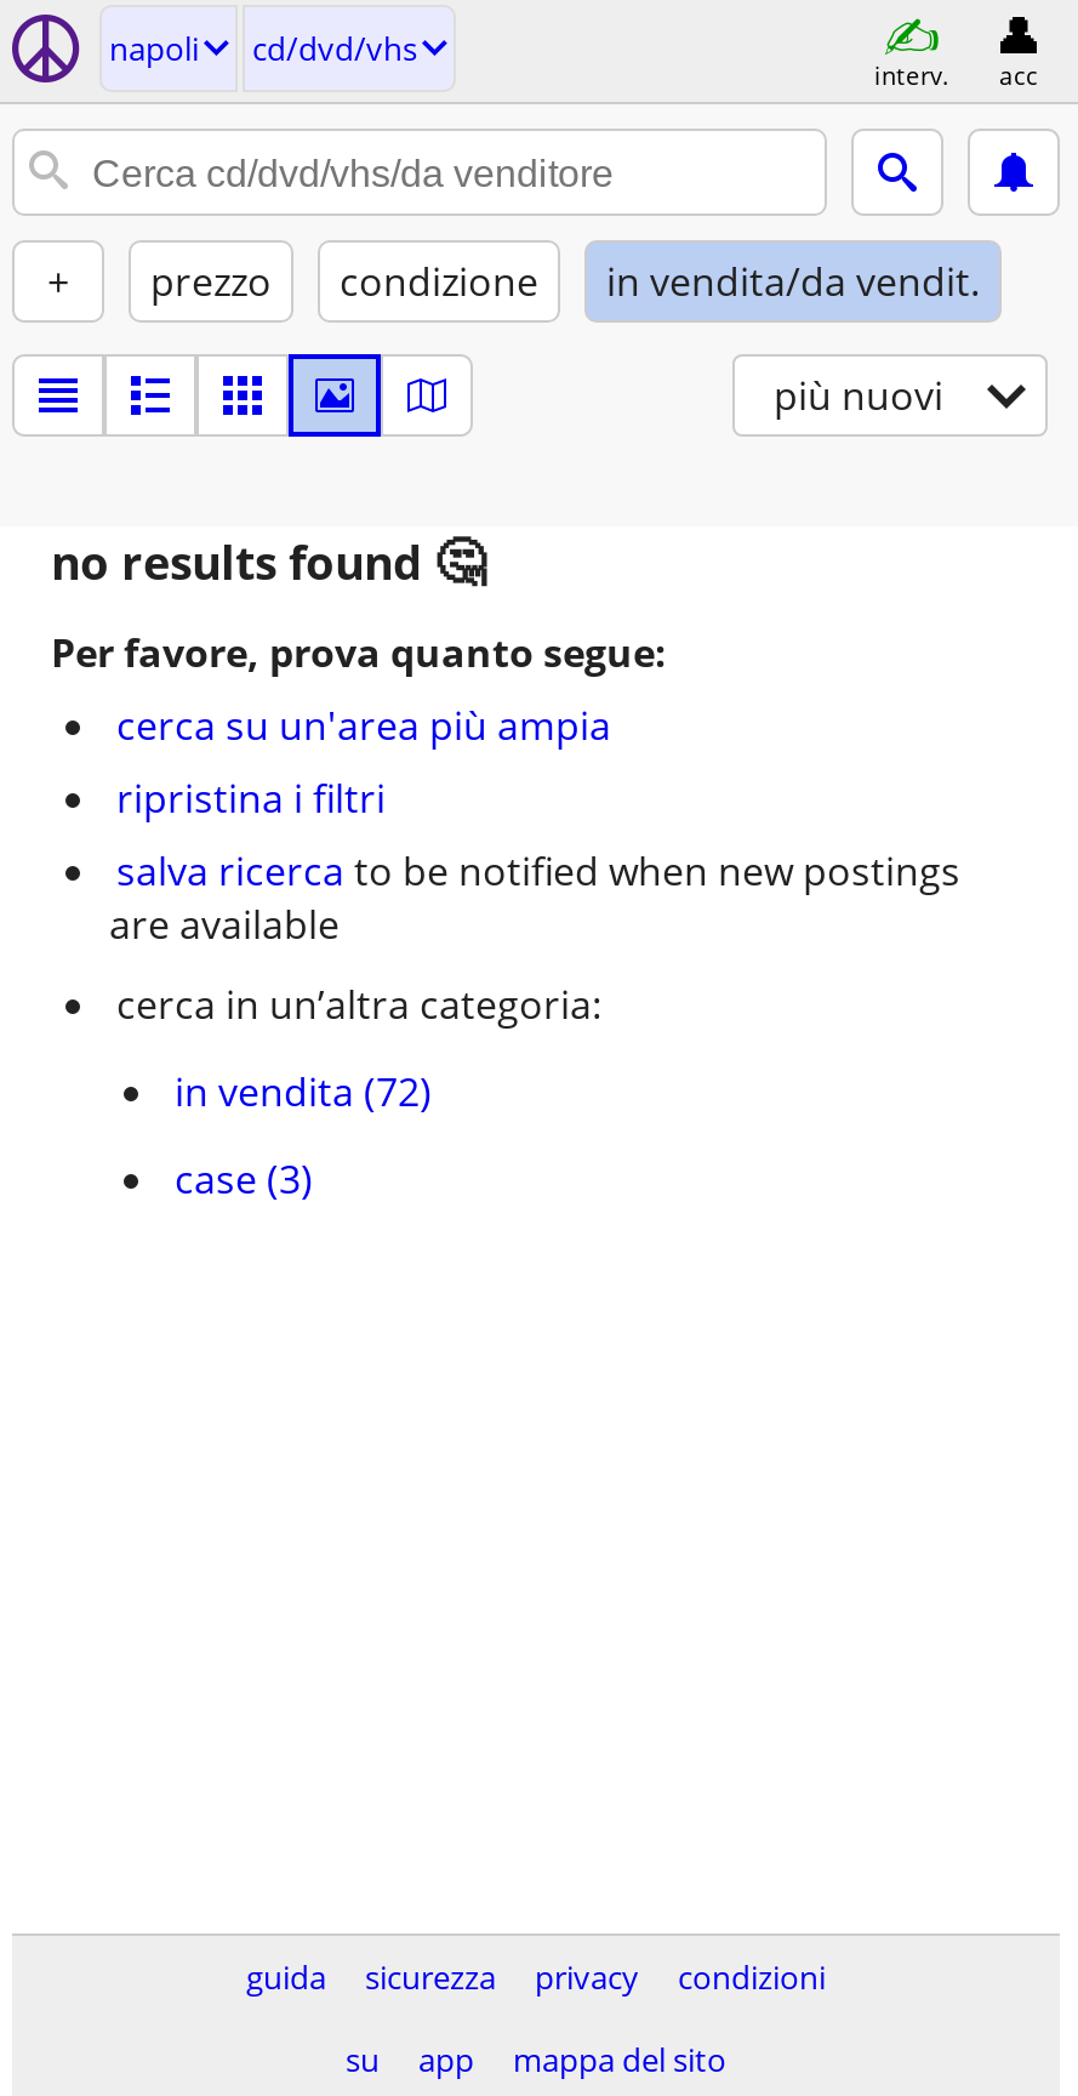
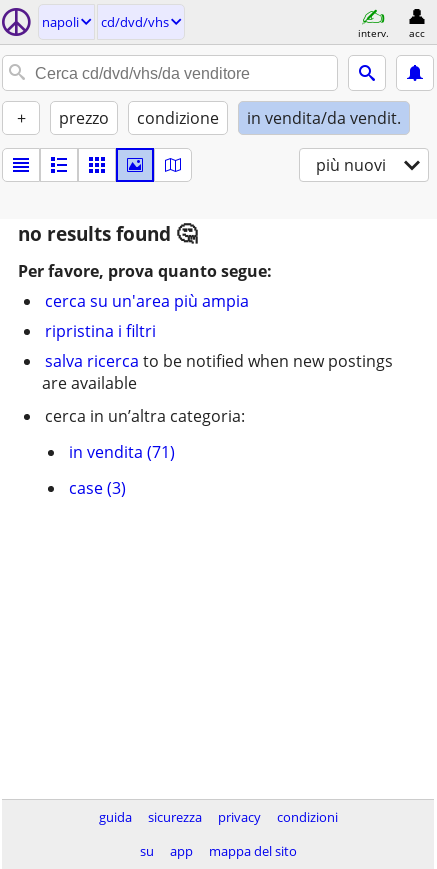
[175,1065,432,1118] in vendita (72) -> [69,441,175,463] in vendita (71)

